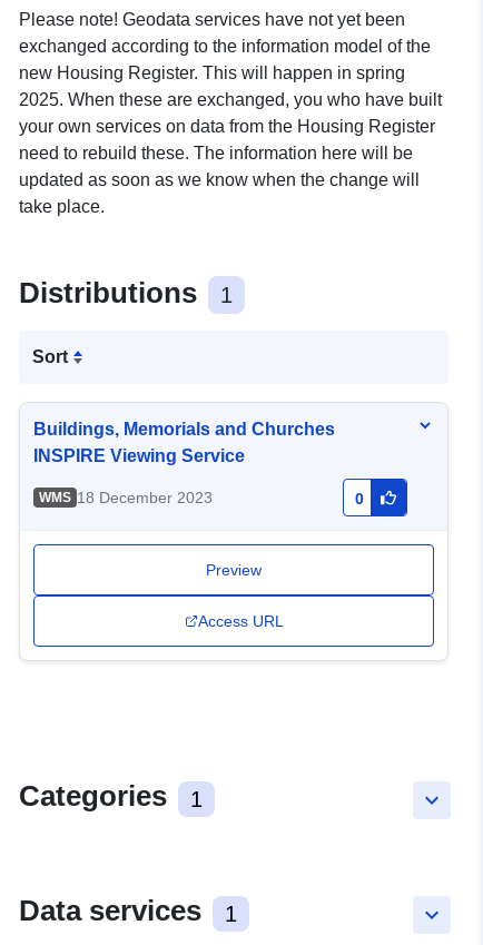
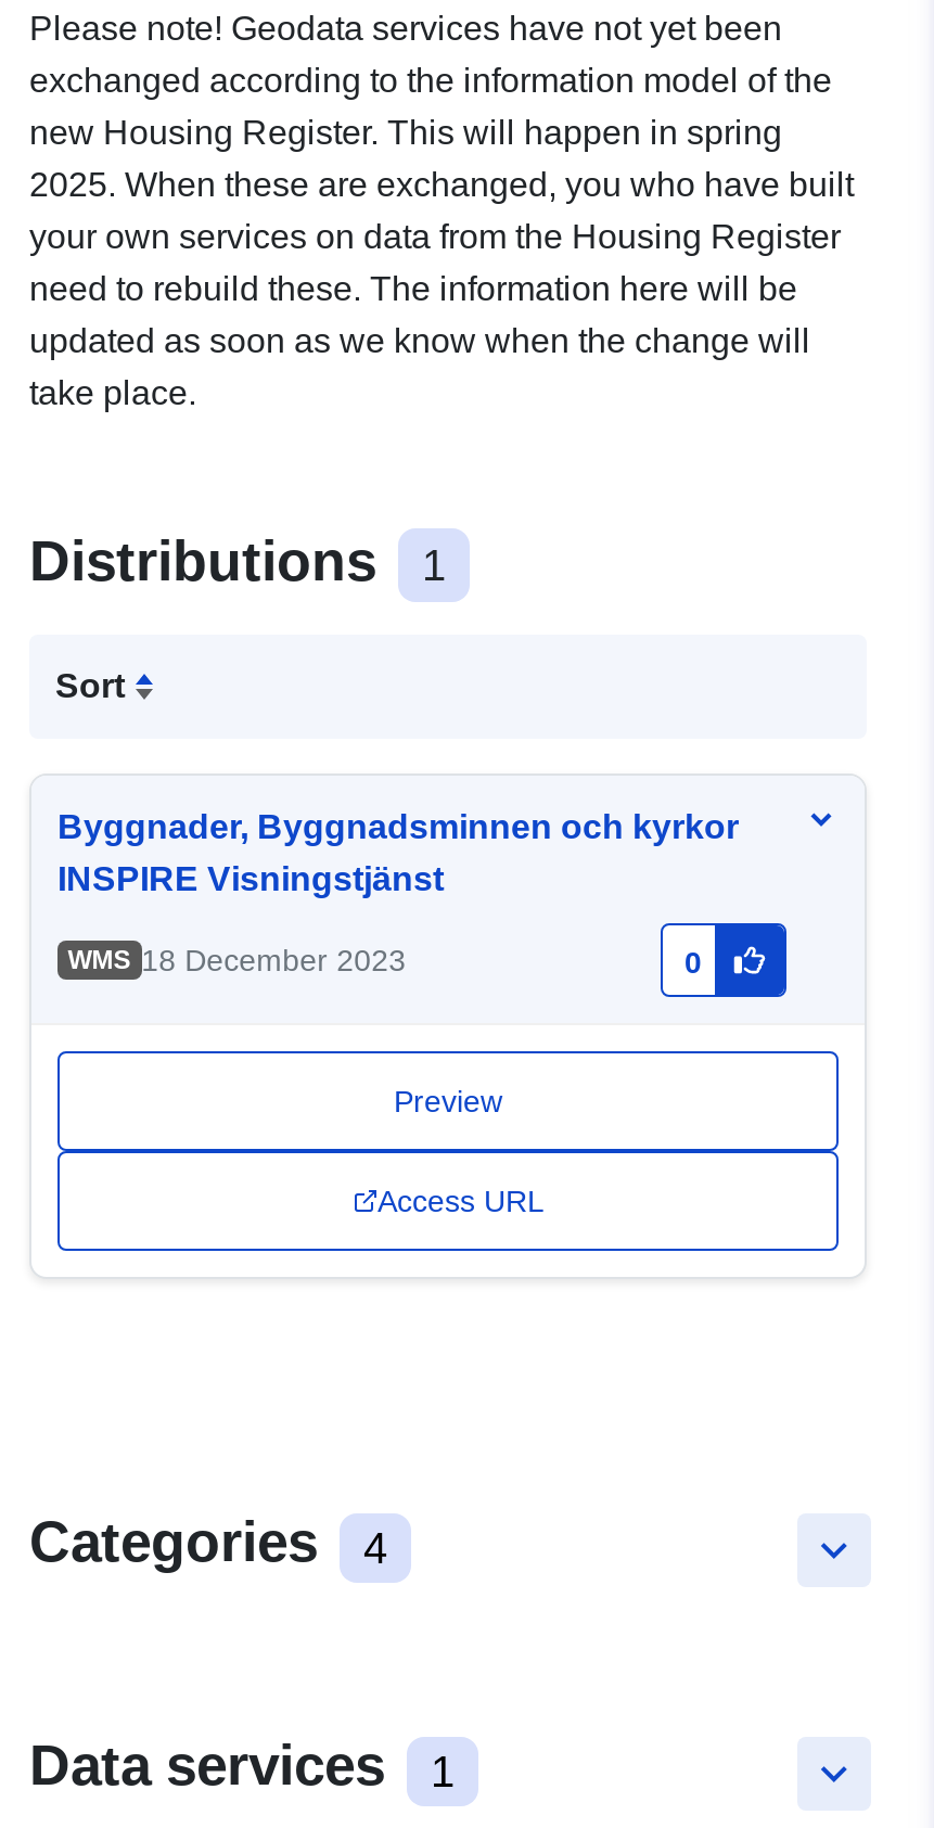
[33,420,335,466] Buildings, Memorials and Churches | INSPIRE Viewing Service -> [57,809,739,898] Byggnader, Byggnadsminnen och kyrkor | INSPIRE Visningstjänst
[19,779,203,813] Categories 1 -> [29,1510,387,1575] Categories 4

